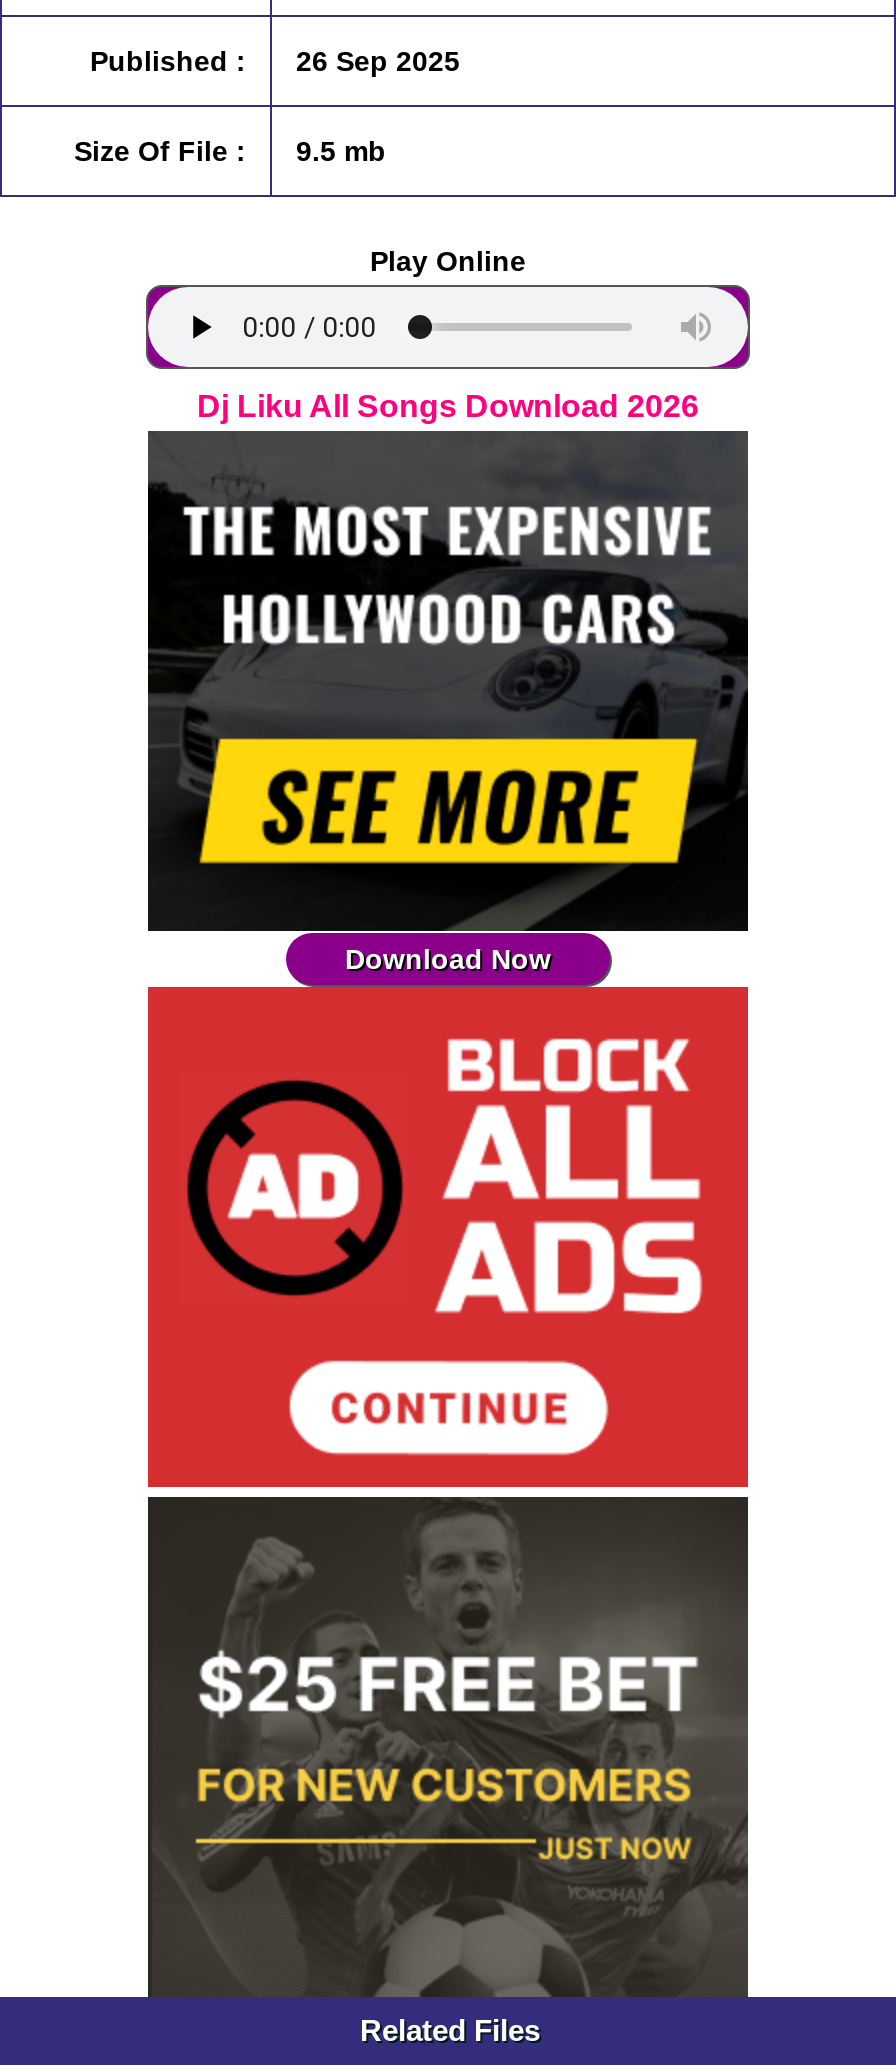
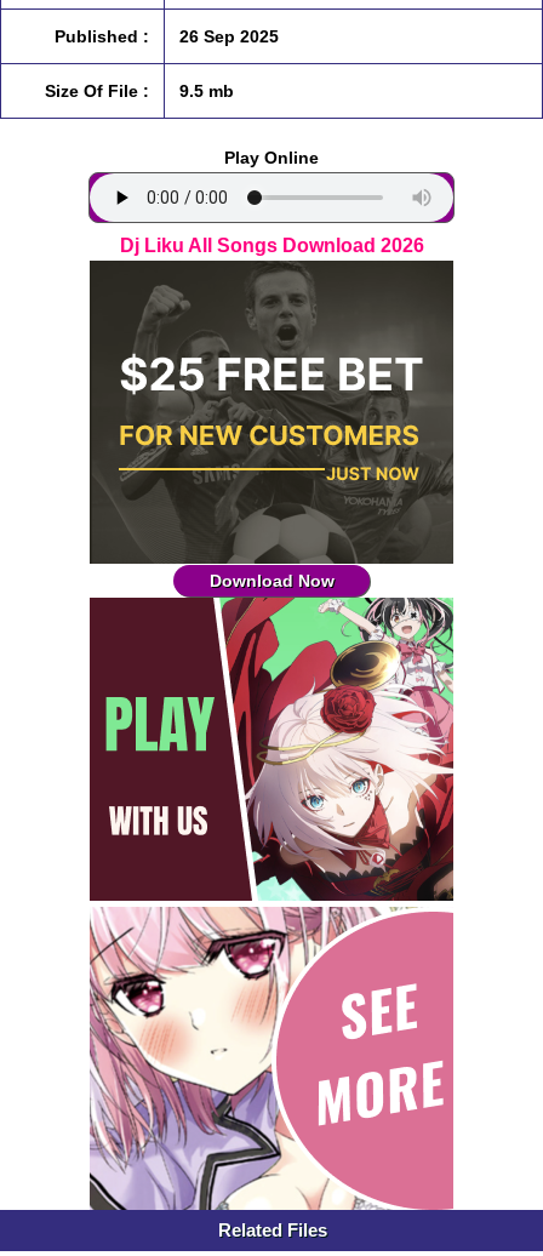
[150,433,746,931] [image] -> [90,263,453,565] [image]
[146,985,750,1999] [image] -> [88,596,455,1211] [image]

